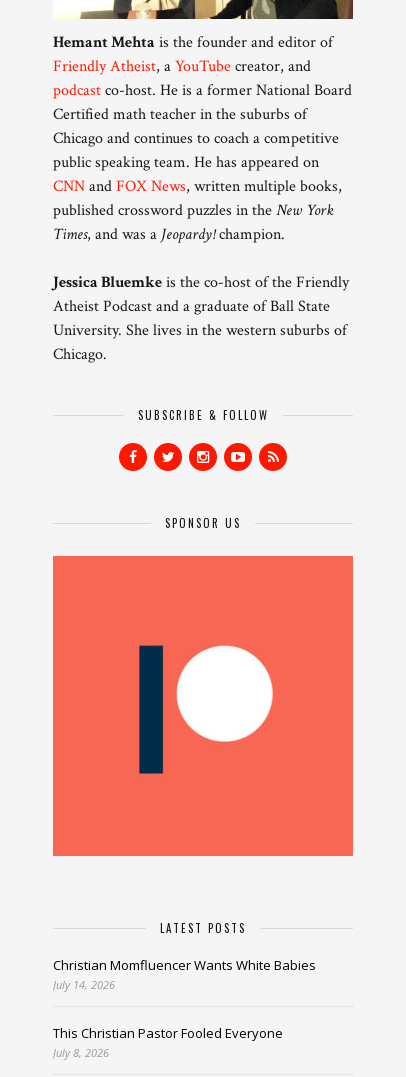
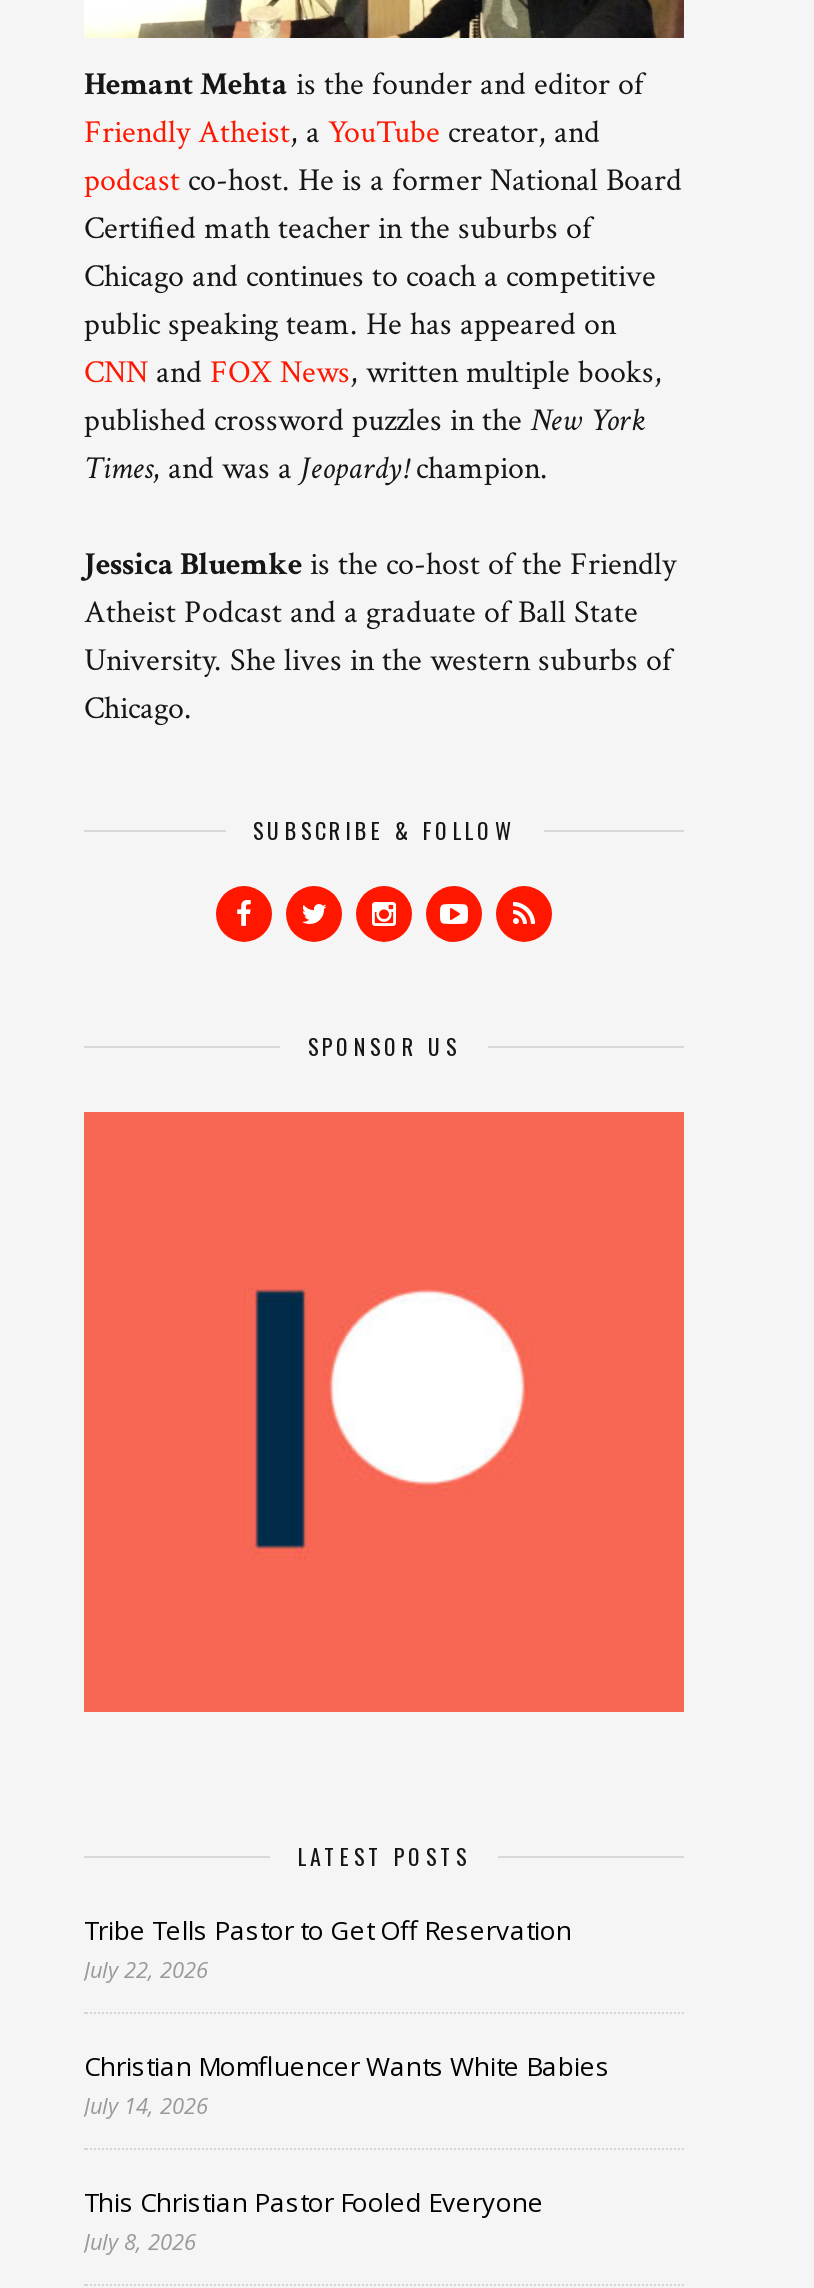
none -> [84,1912,572,1984] Tribe Tells Pastor to Get Off Reservation | July 22, 2026

